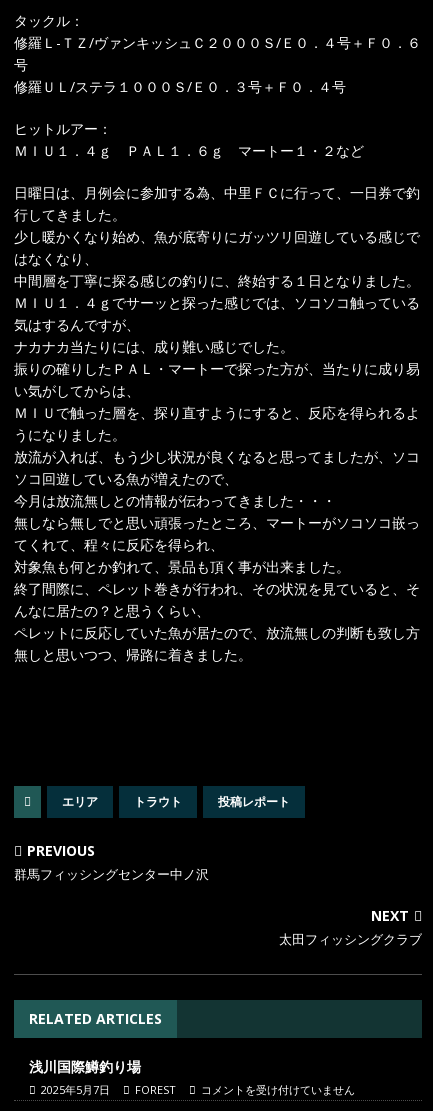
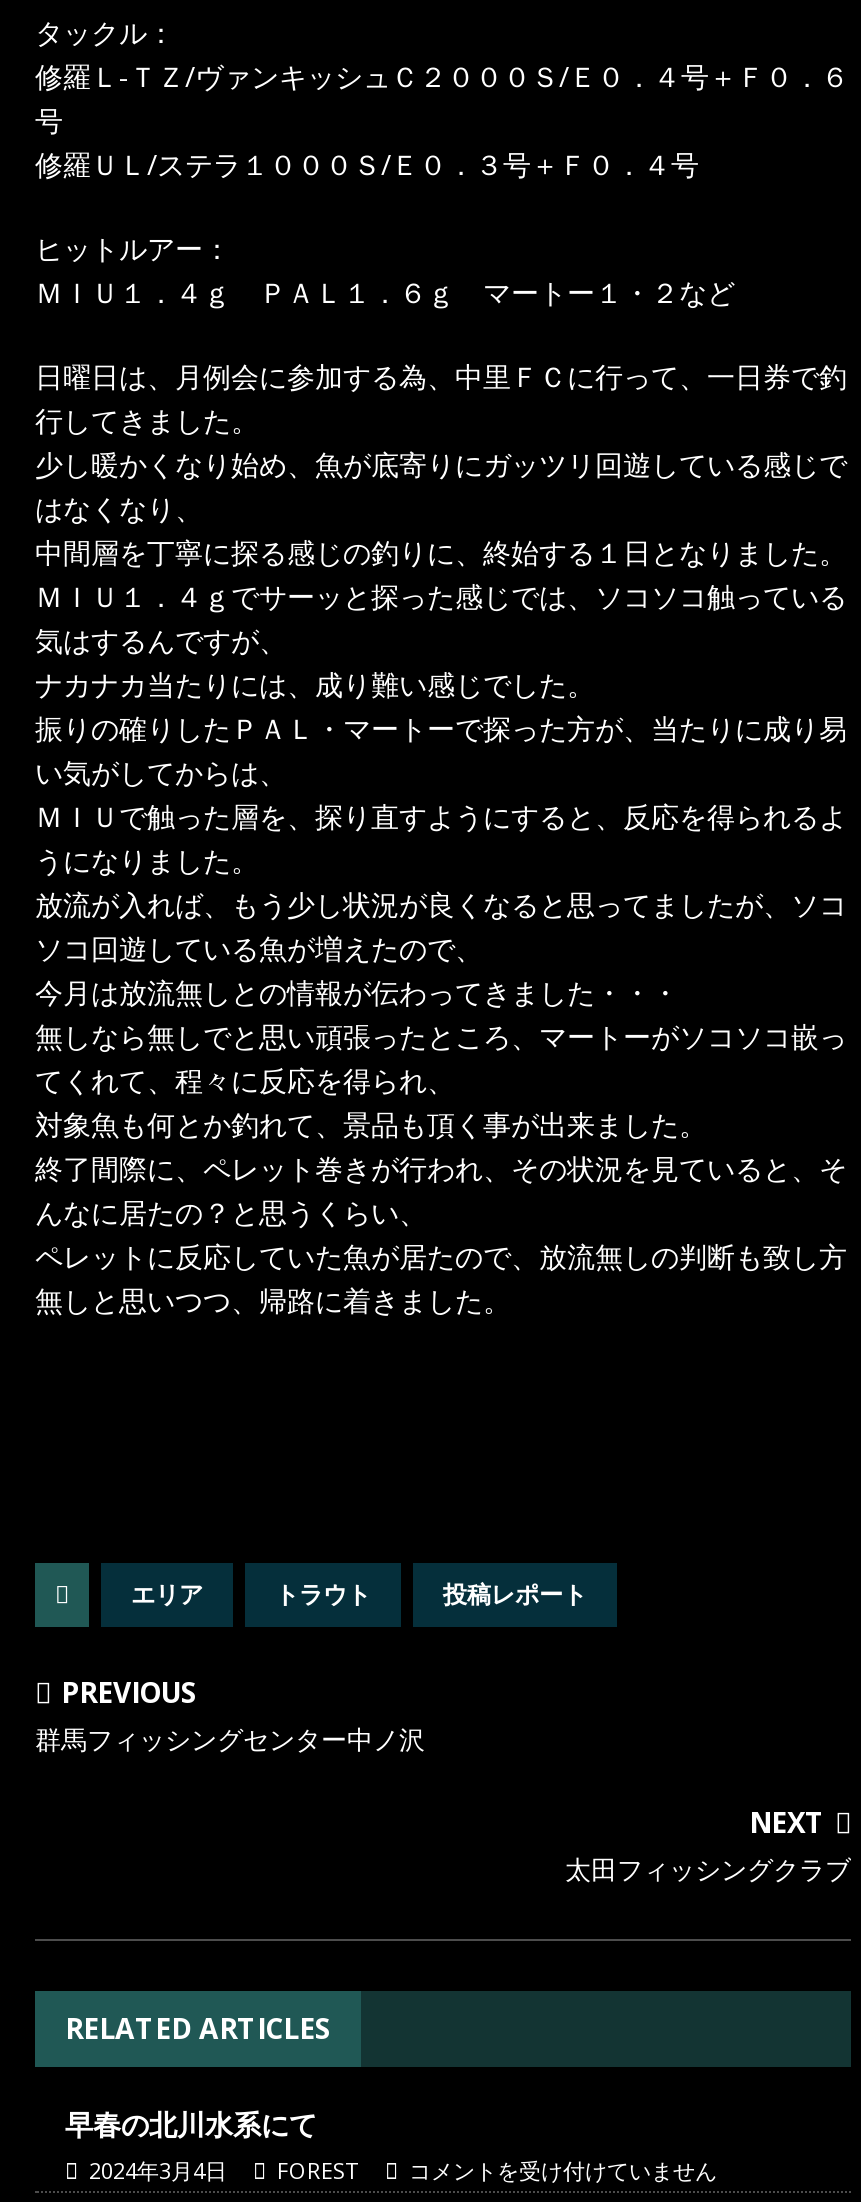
[29,1057,141,1097] 浅川国際鱒釣り場 | 2025年5月7日 -> [65,2105,317,2185] 早春の北川水系にて | 2024年3月4日

